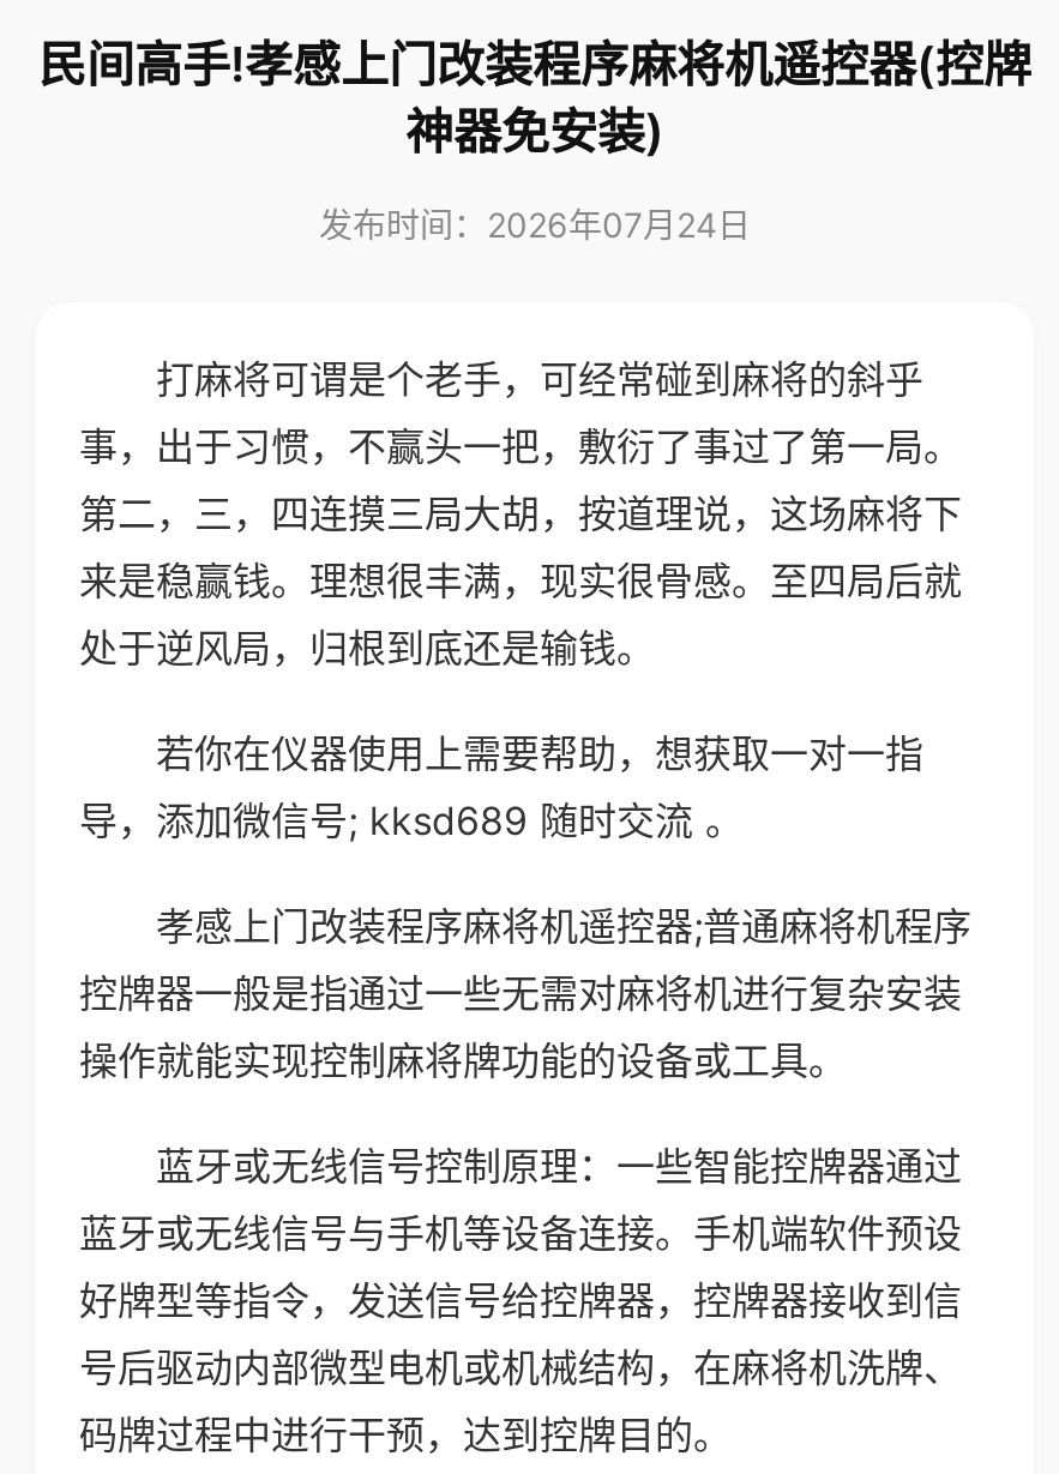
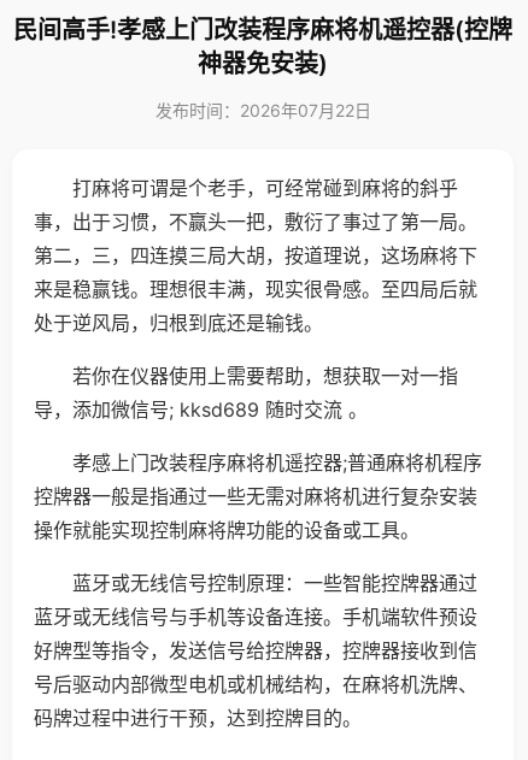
[319,204,751,245] 发布时间：2026年07月24日 -> [155,100,371,120] 发布时间：2026年07月22日

